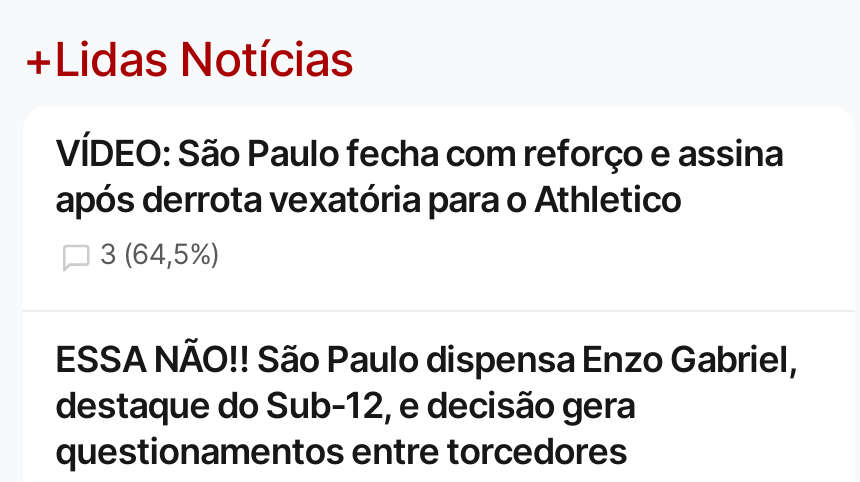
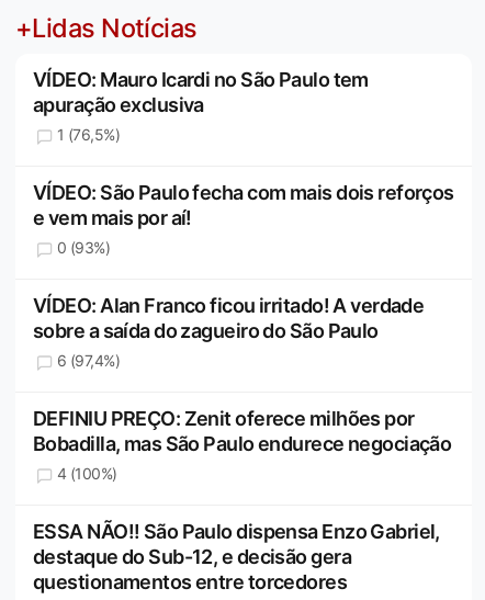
[55,133,783,271] VÍDEO: São Paulo fecha com reforço e assina | após derrota vexatória para o Athletico | 3 (64,5%) -> [33,69,454,483] VÍDEO: Mauro Icardi no São Paulo tem | apuração exclusiva | 1 (76,5%) | VÍDEO: São Paulo fecha com mais dois reforços | e vem mais por aí! | 0 (93%) | VÍDEO: Alan Franco ficou irritado! A verdade | sobre a saída do zagueiro do São Paulo | 6 (97,4%) | DEFINIU PREÇO: Zenit oferece milhões por | Bobadilla, mas São Paulo endurece negociação | 4 (100%)

